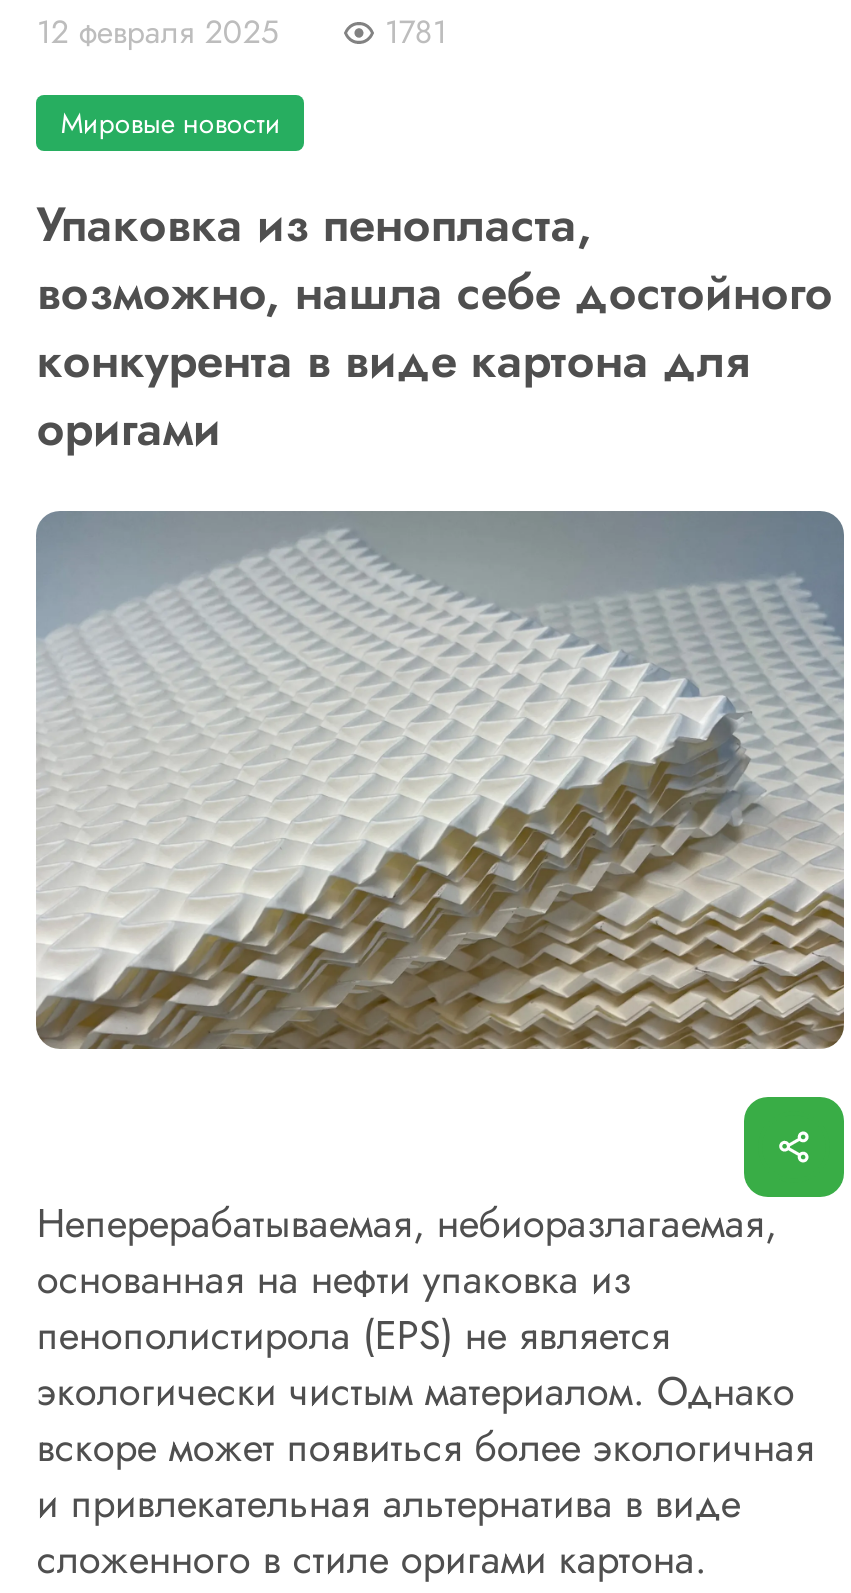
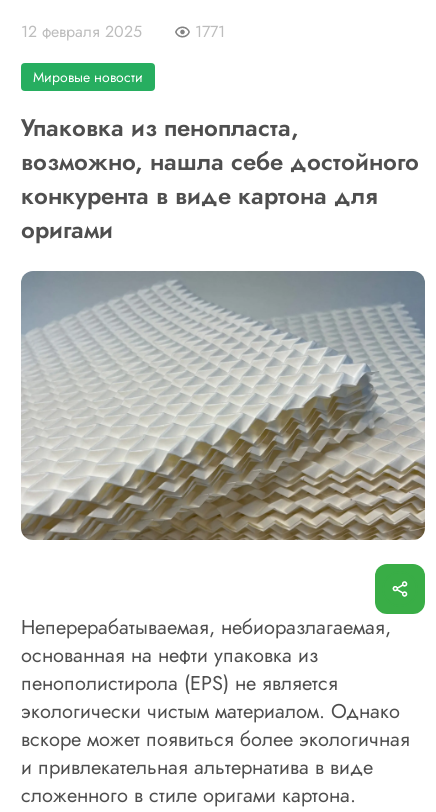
[385,9,447,55] 1781 -> [195,20,225,43] 1771

